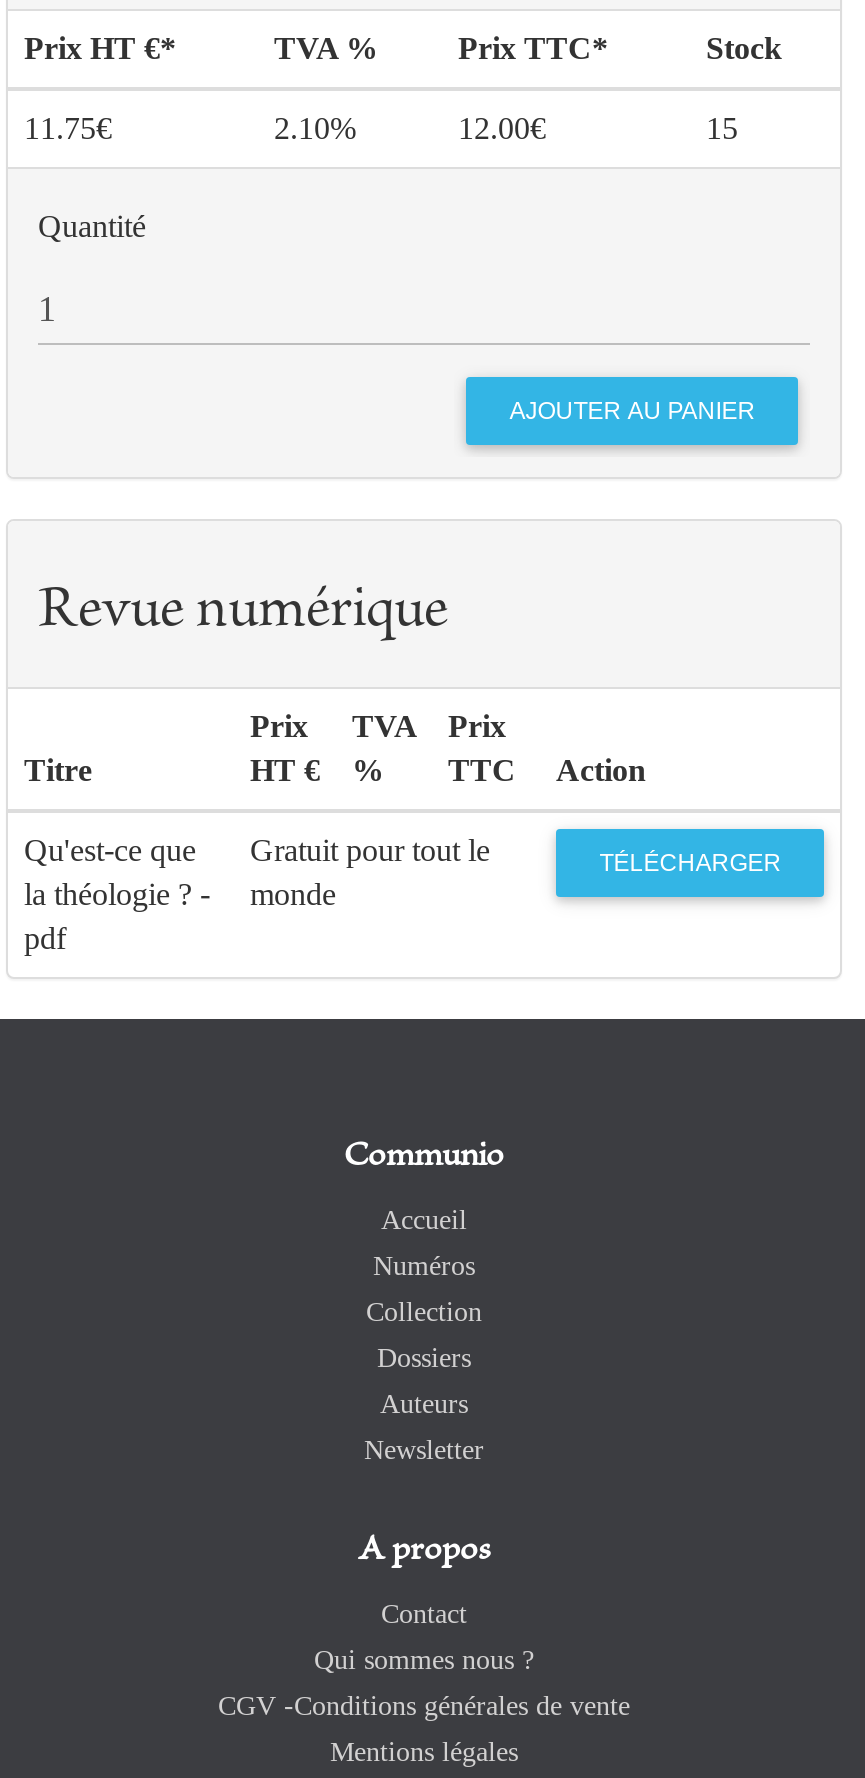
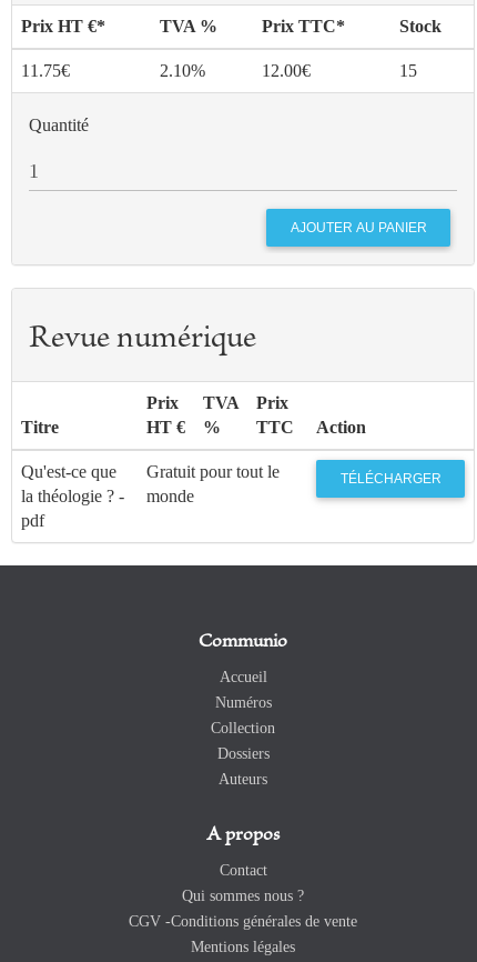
[364,1435,484,1465] Newsletter -> none

